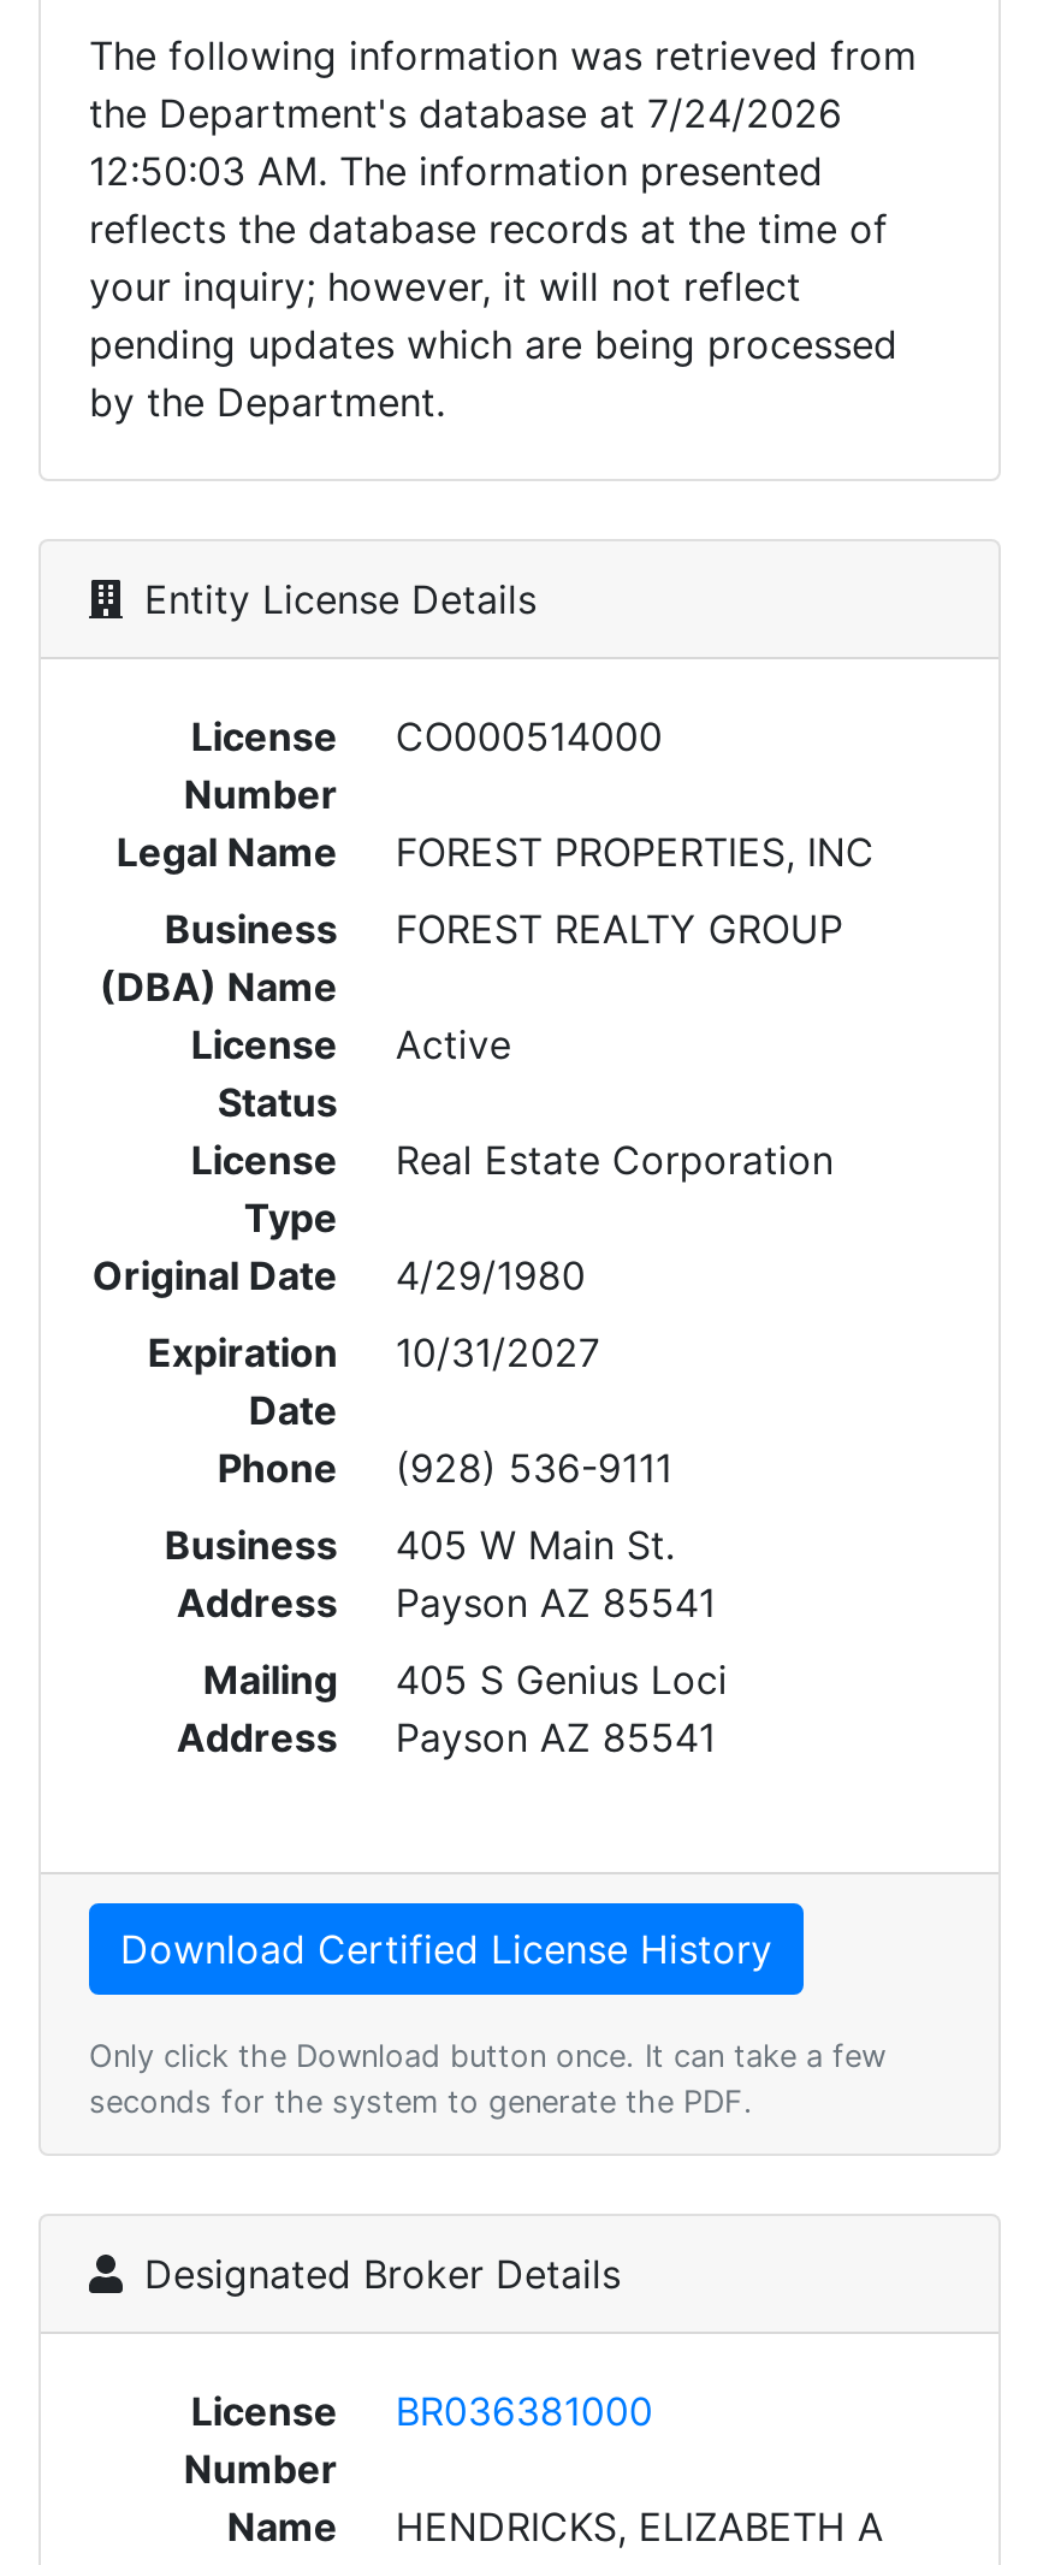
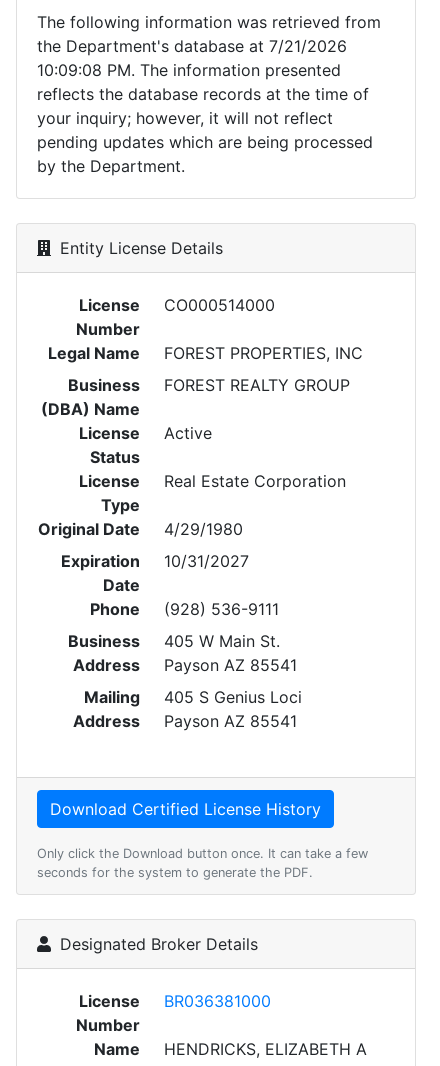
[89,89,842,137] the Department's database at 7/24/2026 -> [37,36,347,56] the Department's database at 7/21/2026
[89,147,823,195] 12:50:03 AM. The information presented -> [37,60,341,80] 10:09:08 PM. The information presented

